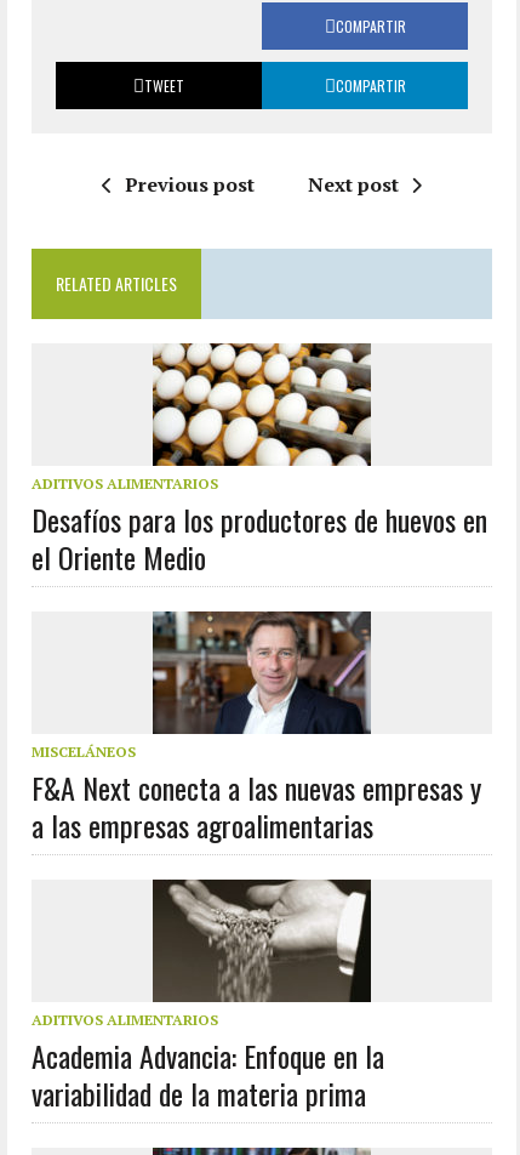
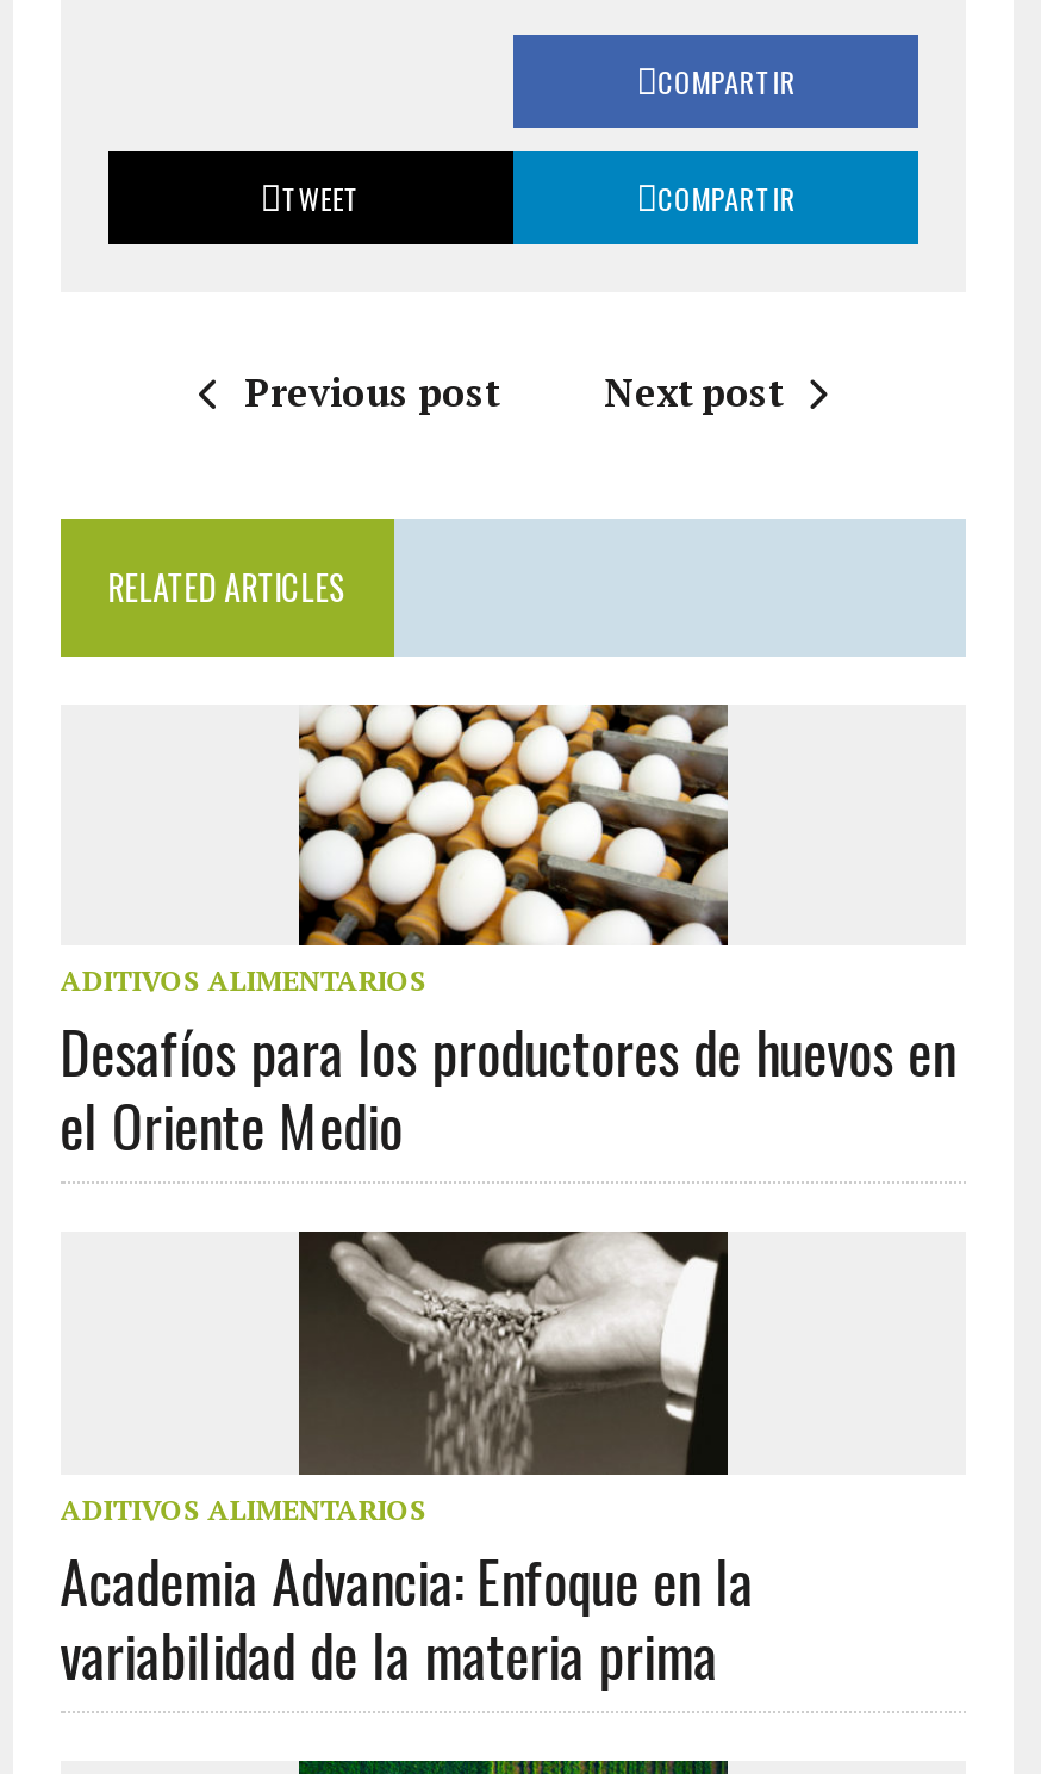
[31,610,481,847] [image] | MISCELÁNEOS | F&A Next conecta a las nuevas empresas y | a las empresas agroalimentarias -> none

